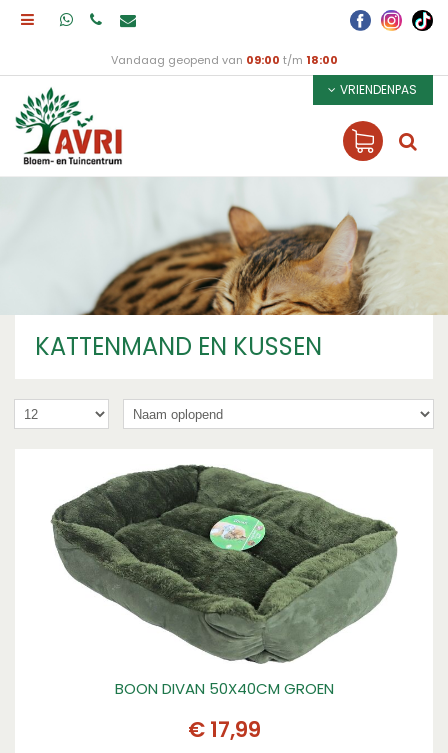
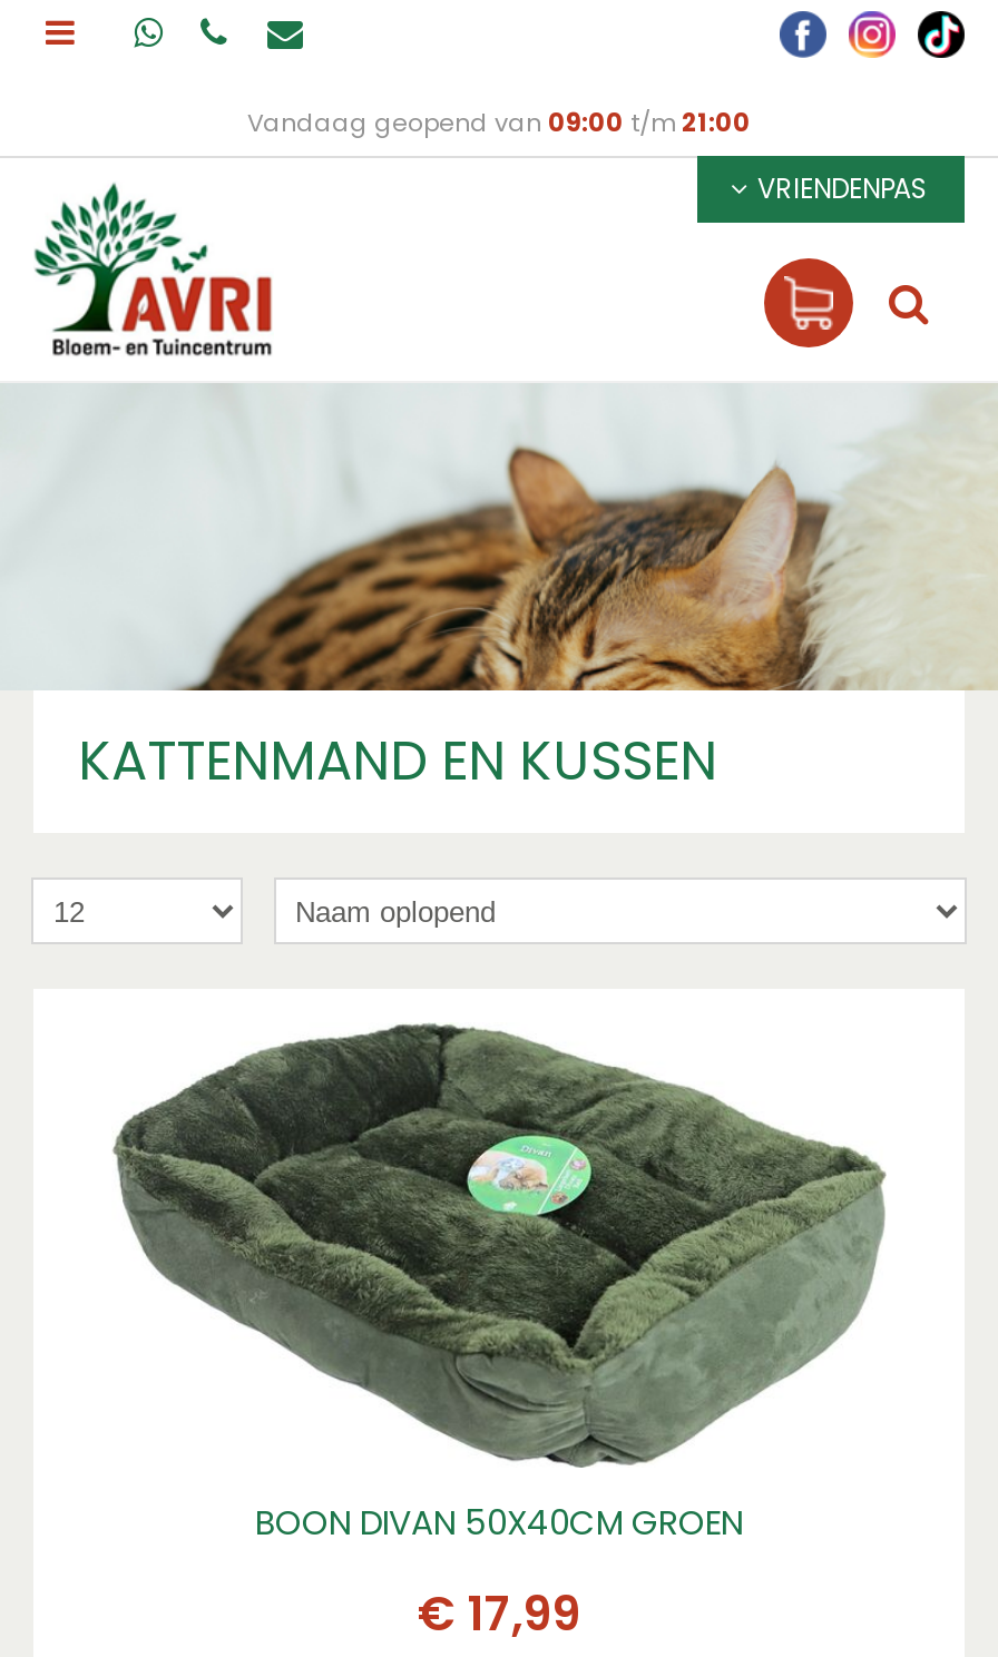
[110,52,337,68] Vandaag geopend van 09:00 t/m 18:00 -> [247,105,751,140] Vandaag geopend van 09:00 t/m 21:00

